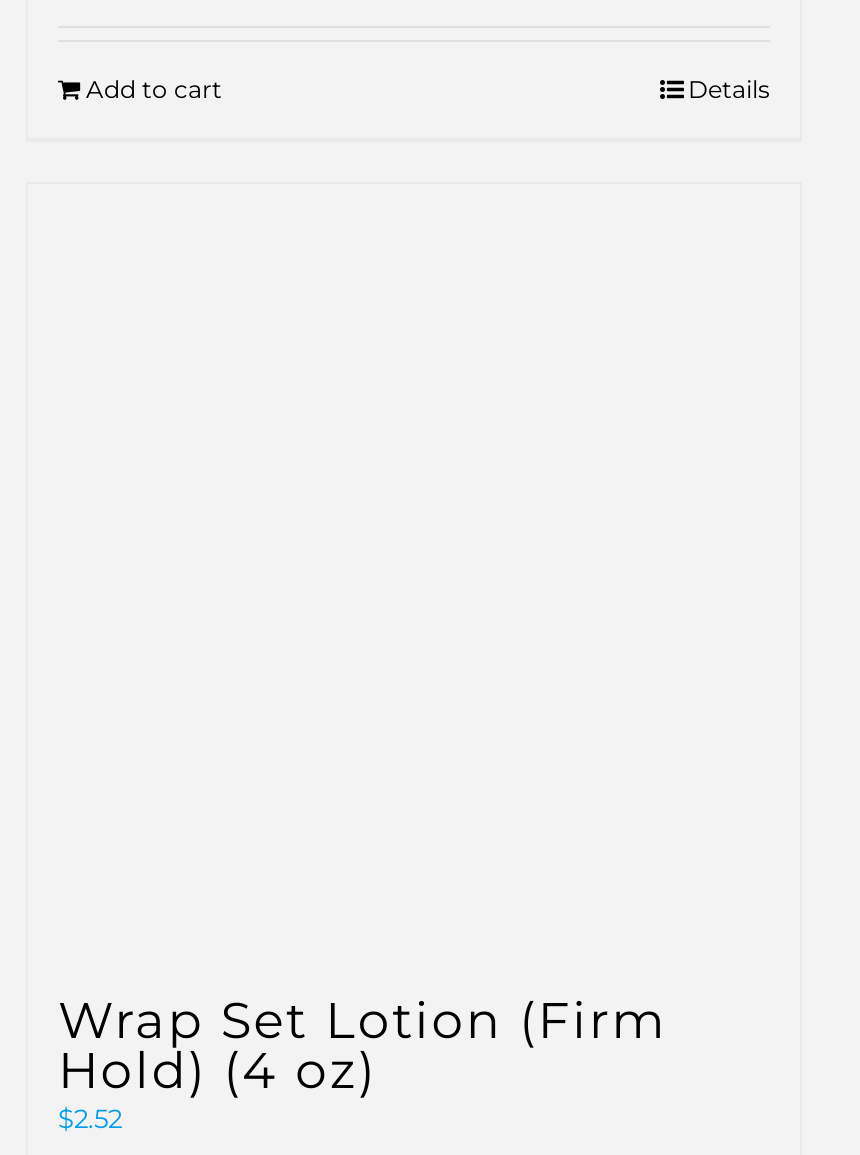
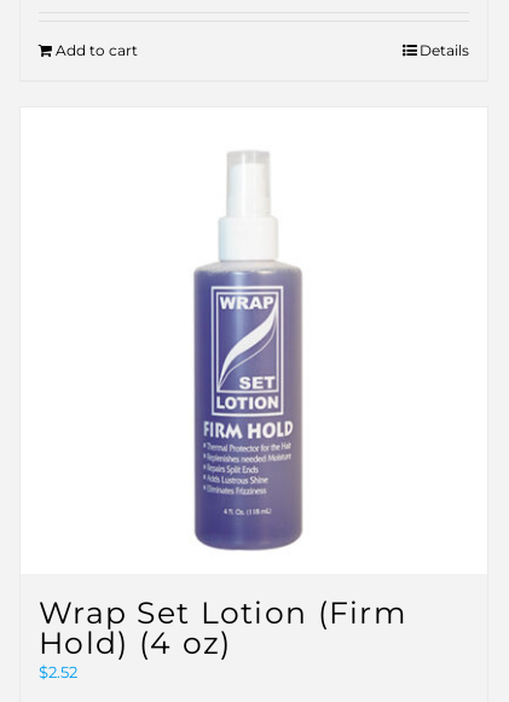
none -> [193,152,303,551] [image]

